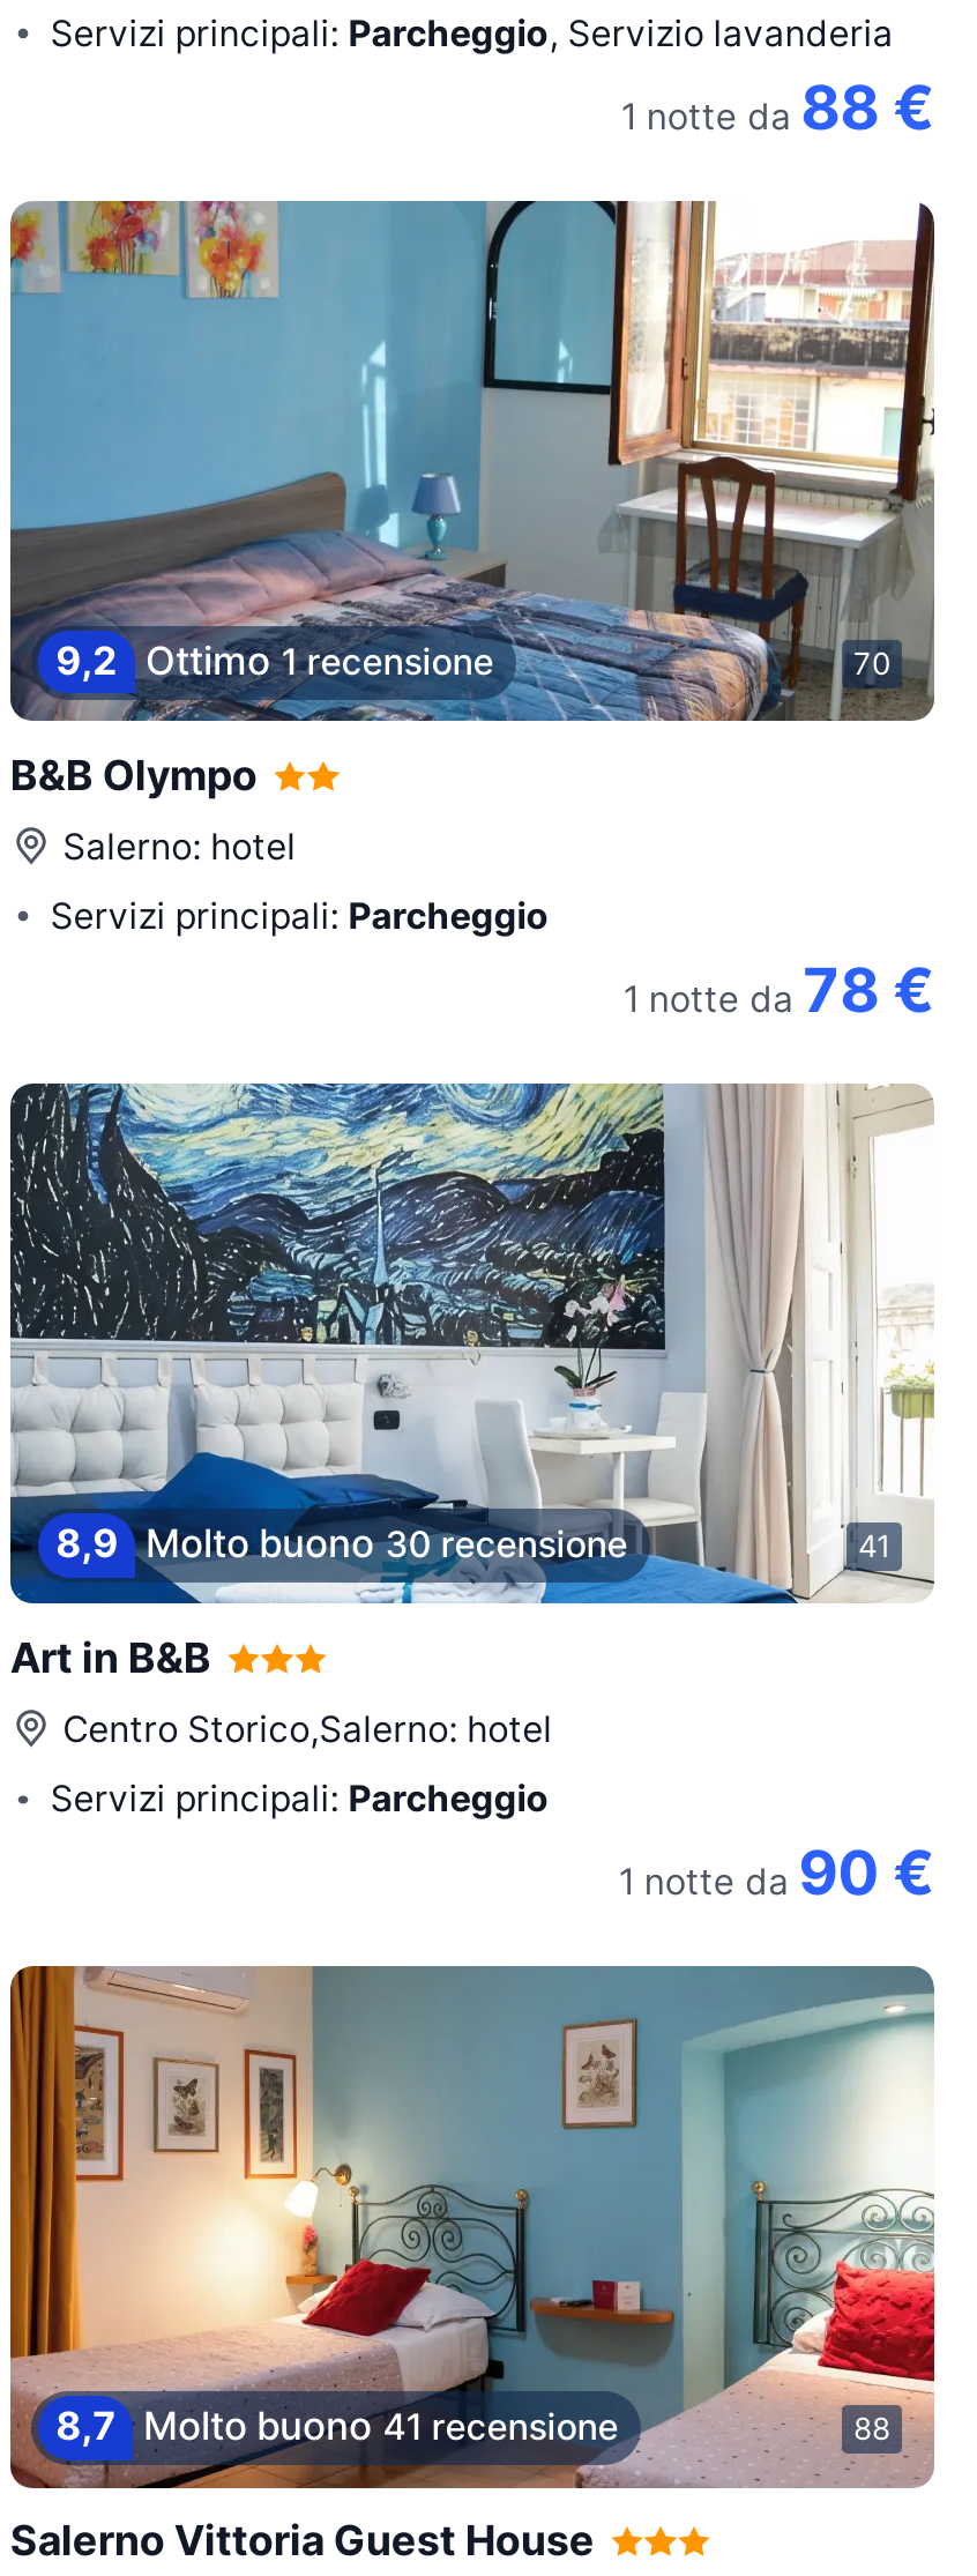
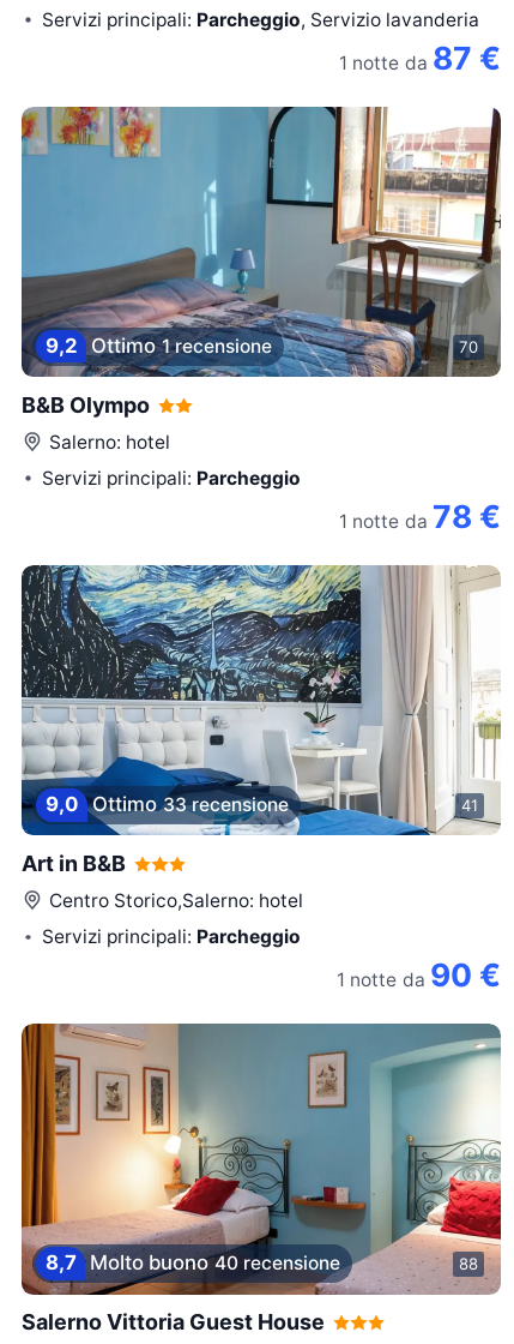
[621,72,935,144] 1 notte da 88 € -> [339,40,501,77] 1 notte da 87 €
[56,1520,628,1566] 8,9 Molto buono 30 recensione -> [45,792,289,816] 9,0 Ottimo 33 recensione
[56,2403,618,2449] 8,7 Molto buono 41 recensione -> [45,1251,341,1275] 8,7 Molto buono 40 recensione

